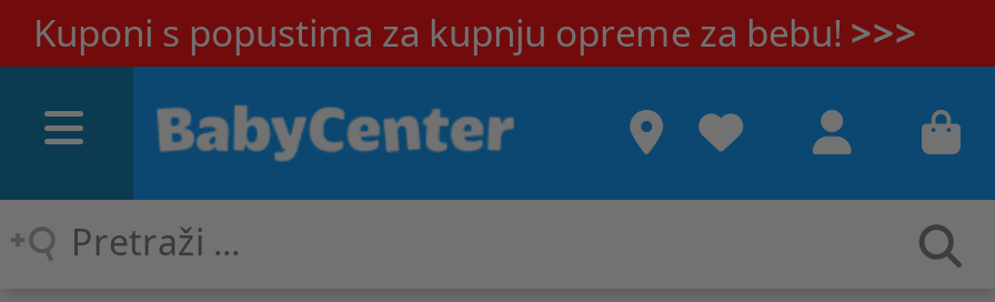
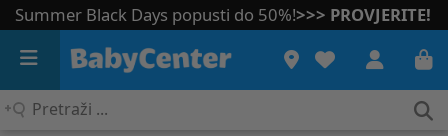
[33,7,917,58] Kuponi s popustima za kupnju opreme za bebu! >>> -> [15,3,431,26] Summer Black Days popusti do 50%! >>> PROVJERITE!

